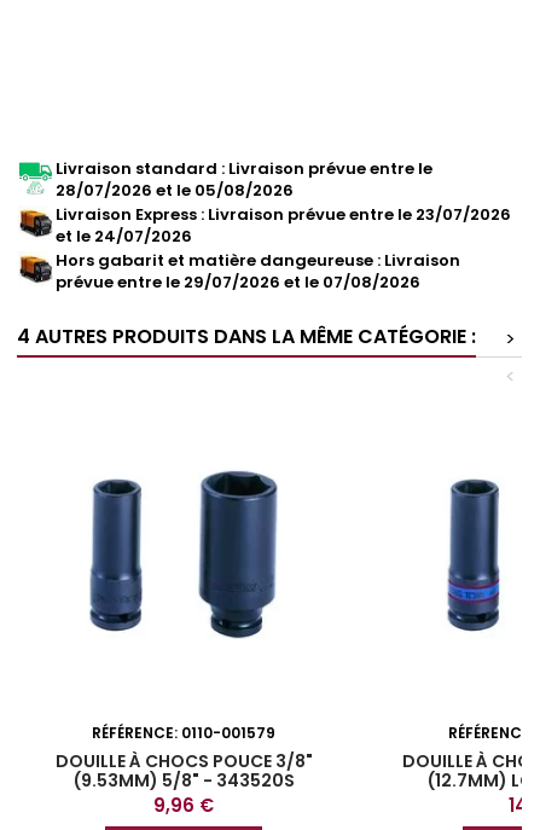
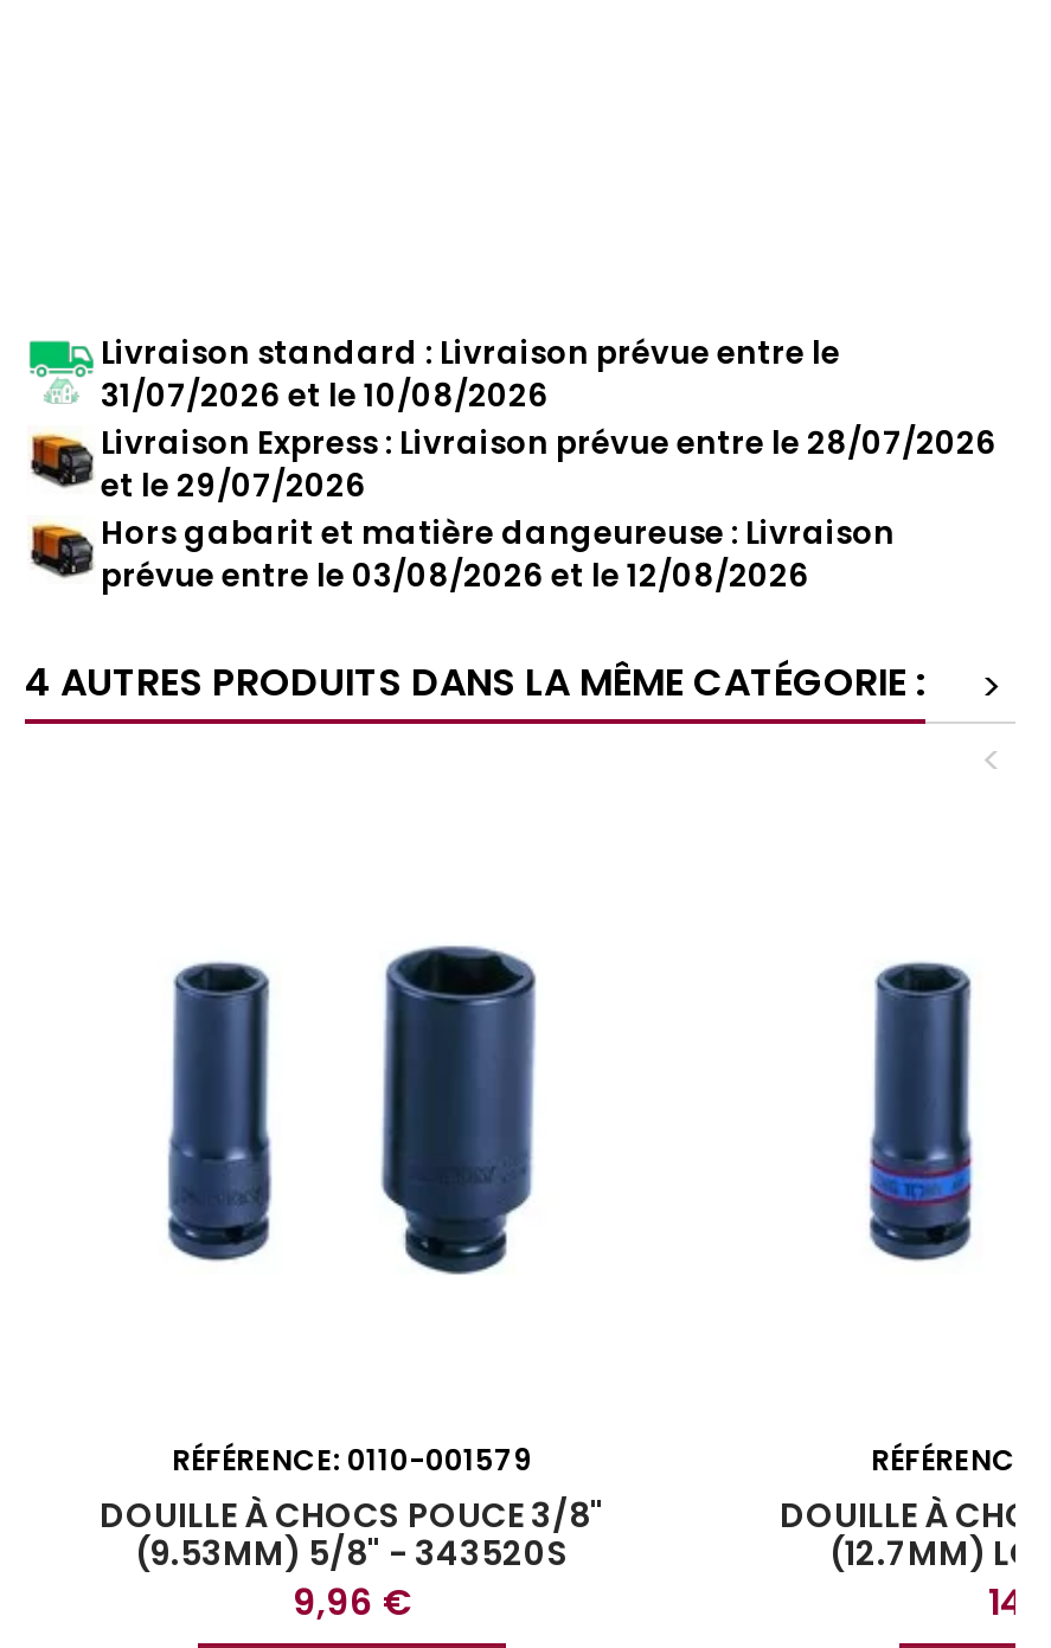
[56,179,294,202] 28/07/2026 et le 05/08/2026 -> [101,374,549,419] 31/07/2026 et le 10/08/2026
[56,203,511,226] Livraison Express: Livraison prévue entre le 23/07/2026 -> [101,422,996,467] Livraison Express: Livraison prévue entre le 28/07/2026
[56,225,192,248] et le 24/07/2026 -> [101,464,366,509] et le 29/07/2026
[56,271,420,294] prévue entre le 29/07/2026 et le 07/08/2026 -> [101,554,809,599] prévue entre le 03/08/2026 et le 12/08/2026

